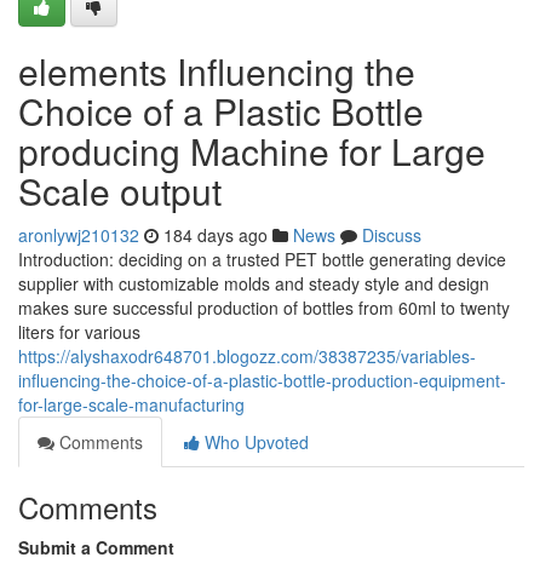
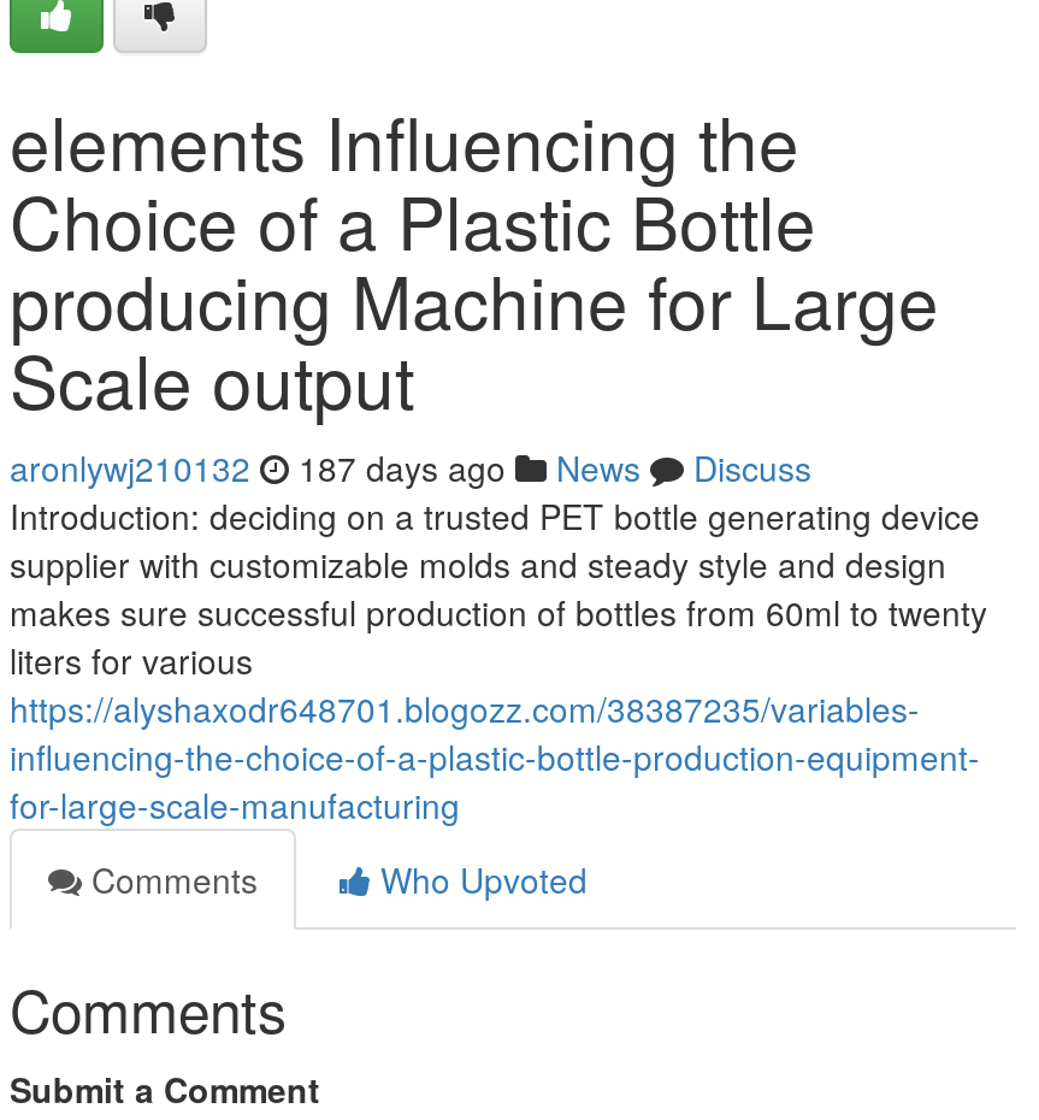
[18,223,421,247] aronlywj210132 184 days ago News Discuss -> [10,443,811,491] aronlywj210132 187 days ago News Discuss

